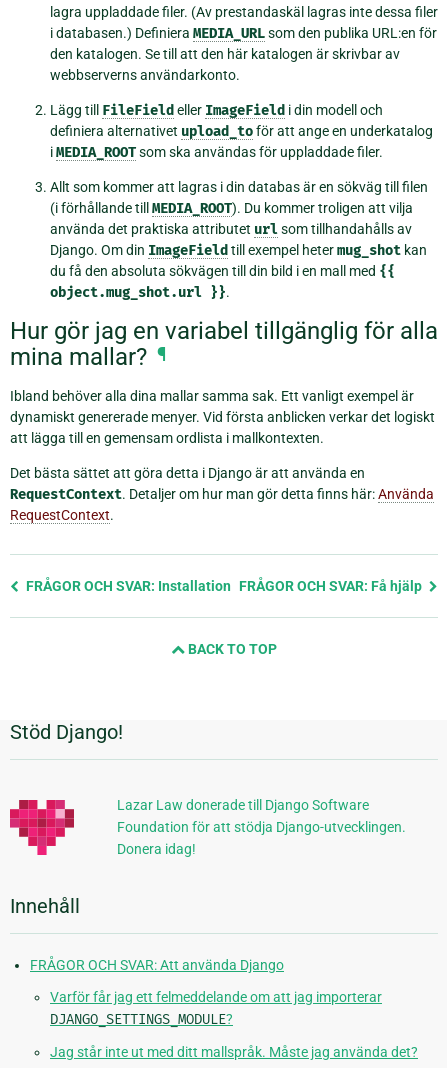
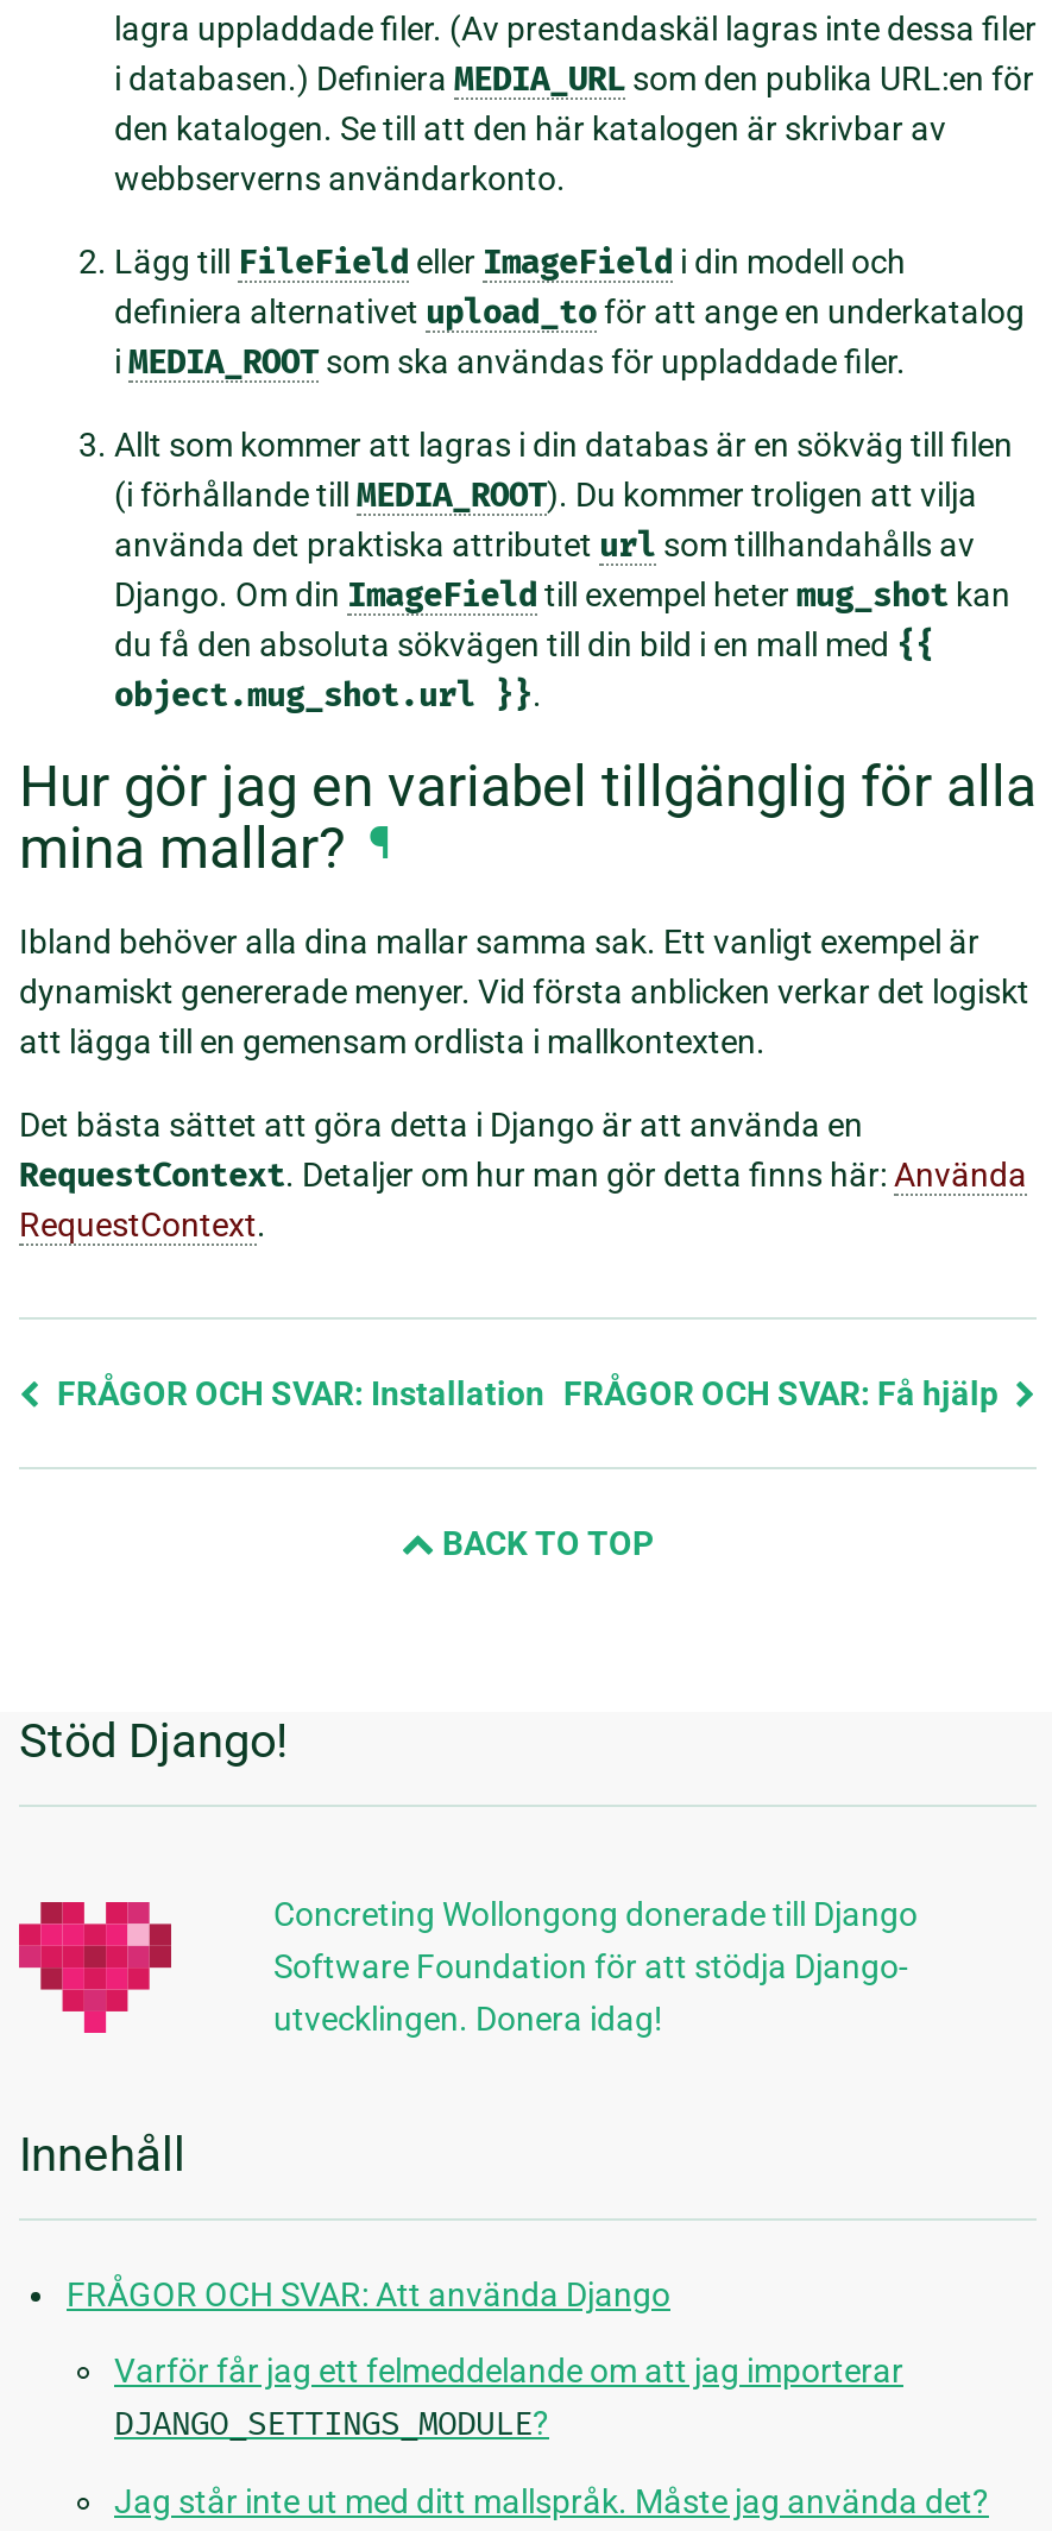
[117,797,406,857] Lazar Law donerade till Django Software | Foundation för att stödja Django-utvecklingen. | Donera idag! -> [273,1895,918,2038] Concreting Wollongong donerade till Django | Software Foundation för att stödja Django- | utvecklingen. Donera idag!

